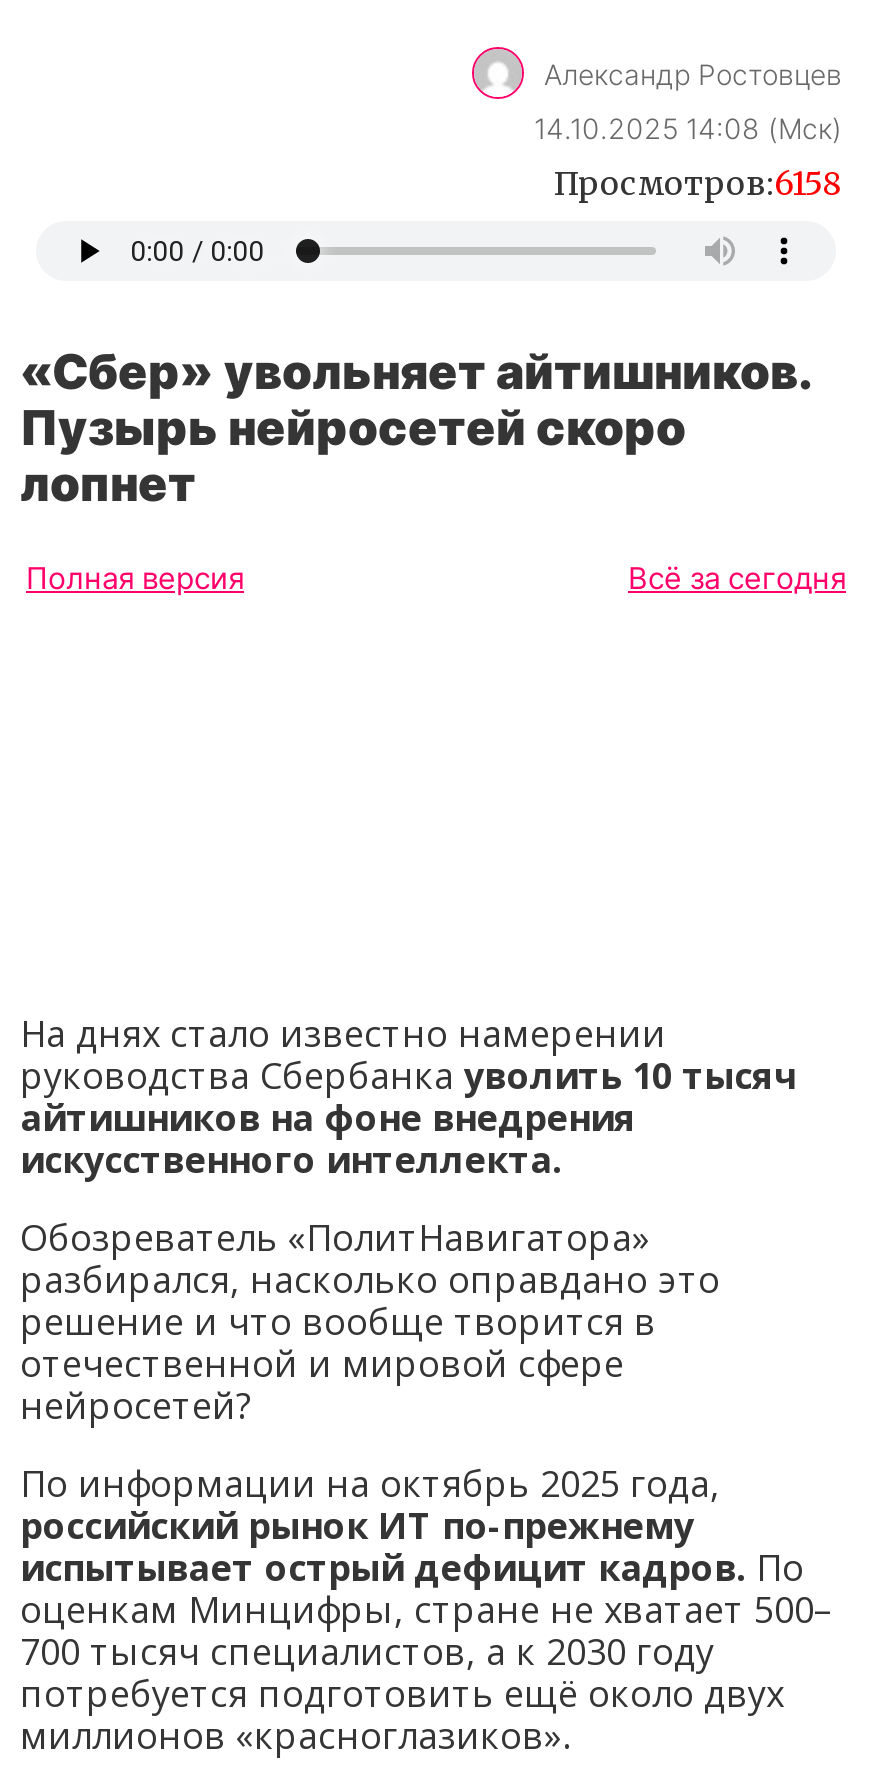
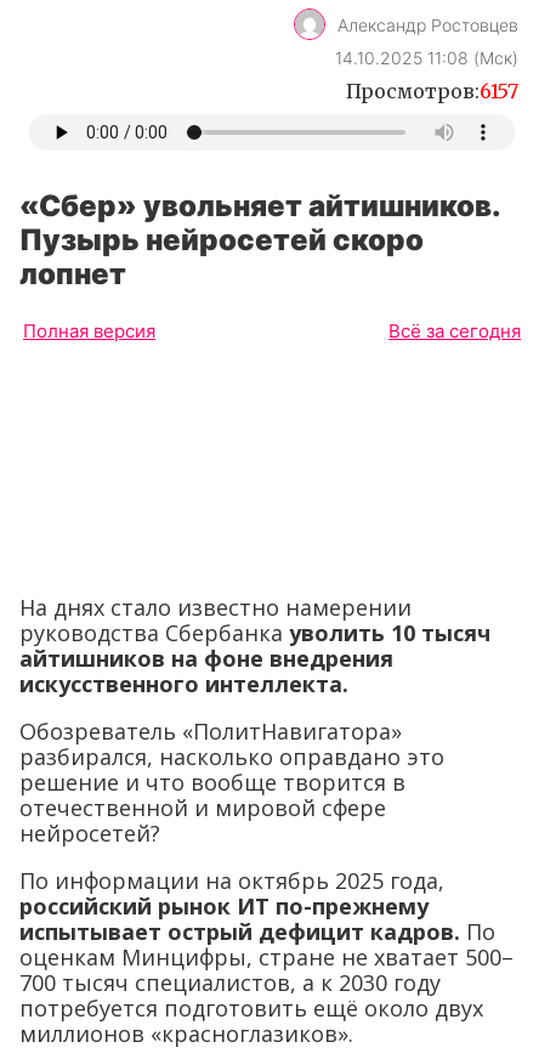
[534,111,842,145] 14.10.2025 14:08 (Мск) -> [335,48,518,68] 14.10.2025 11:08 (Мск)
[554,163,842,203] Просмотров:6158 -> [346,79,518,103] Просмотров:6157

